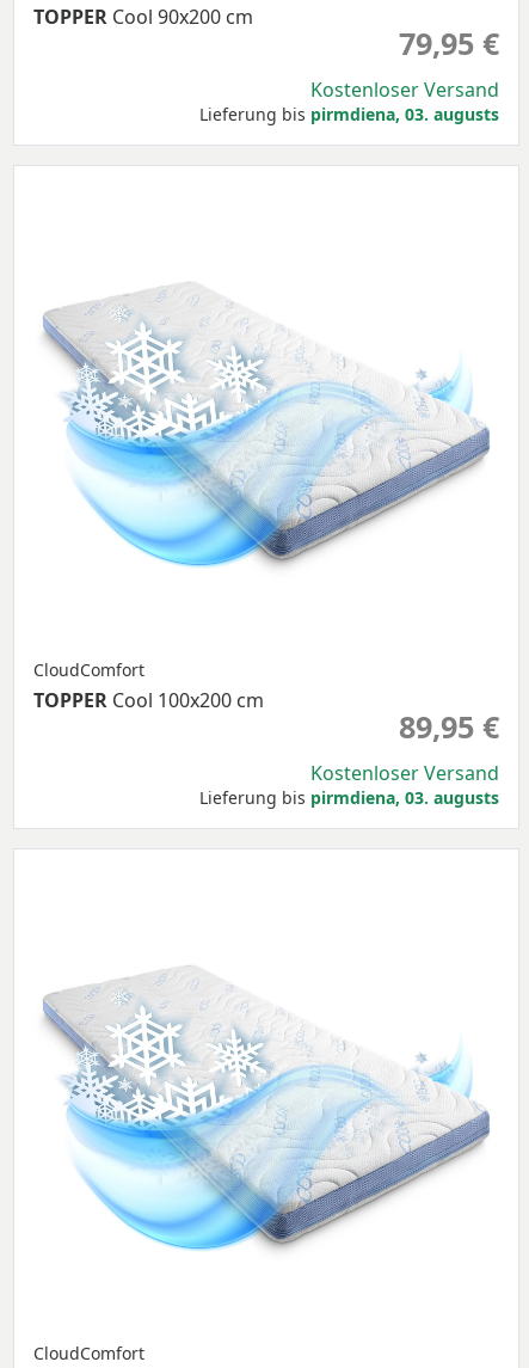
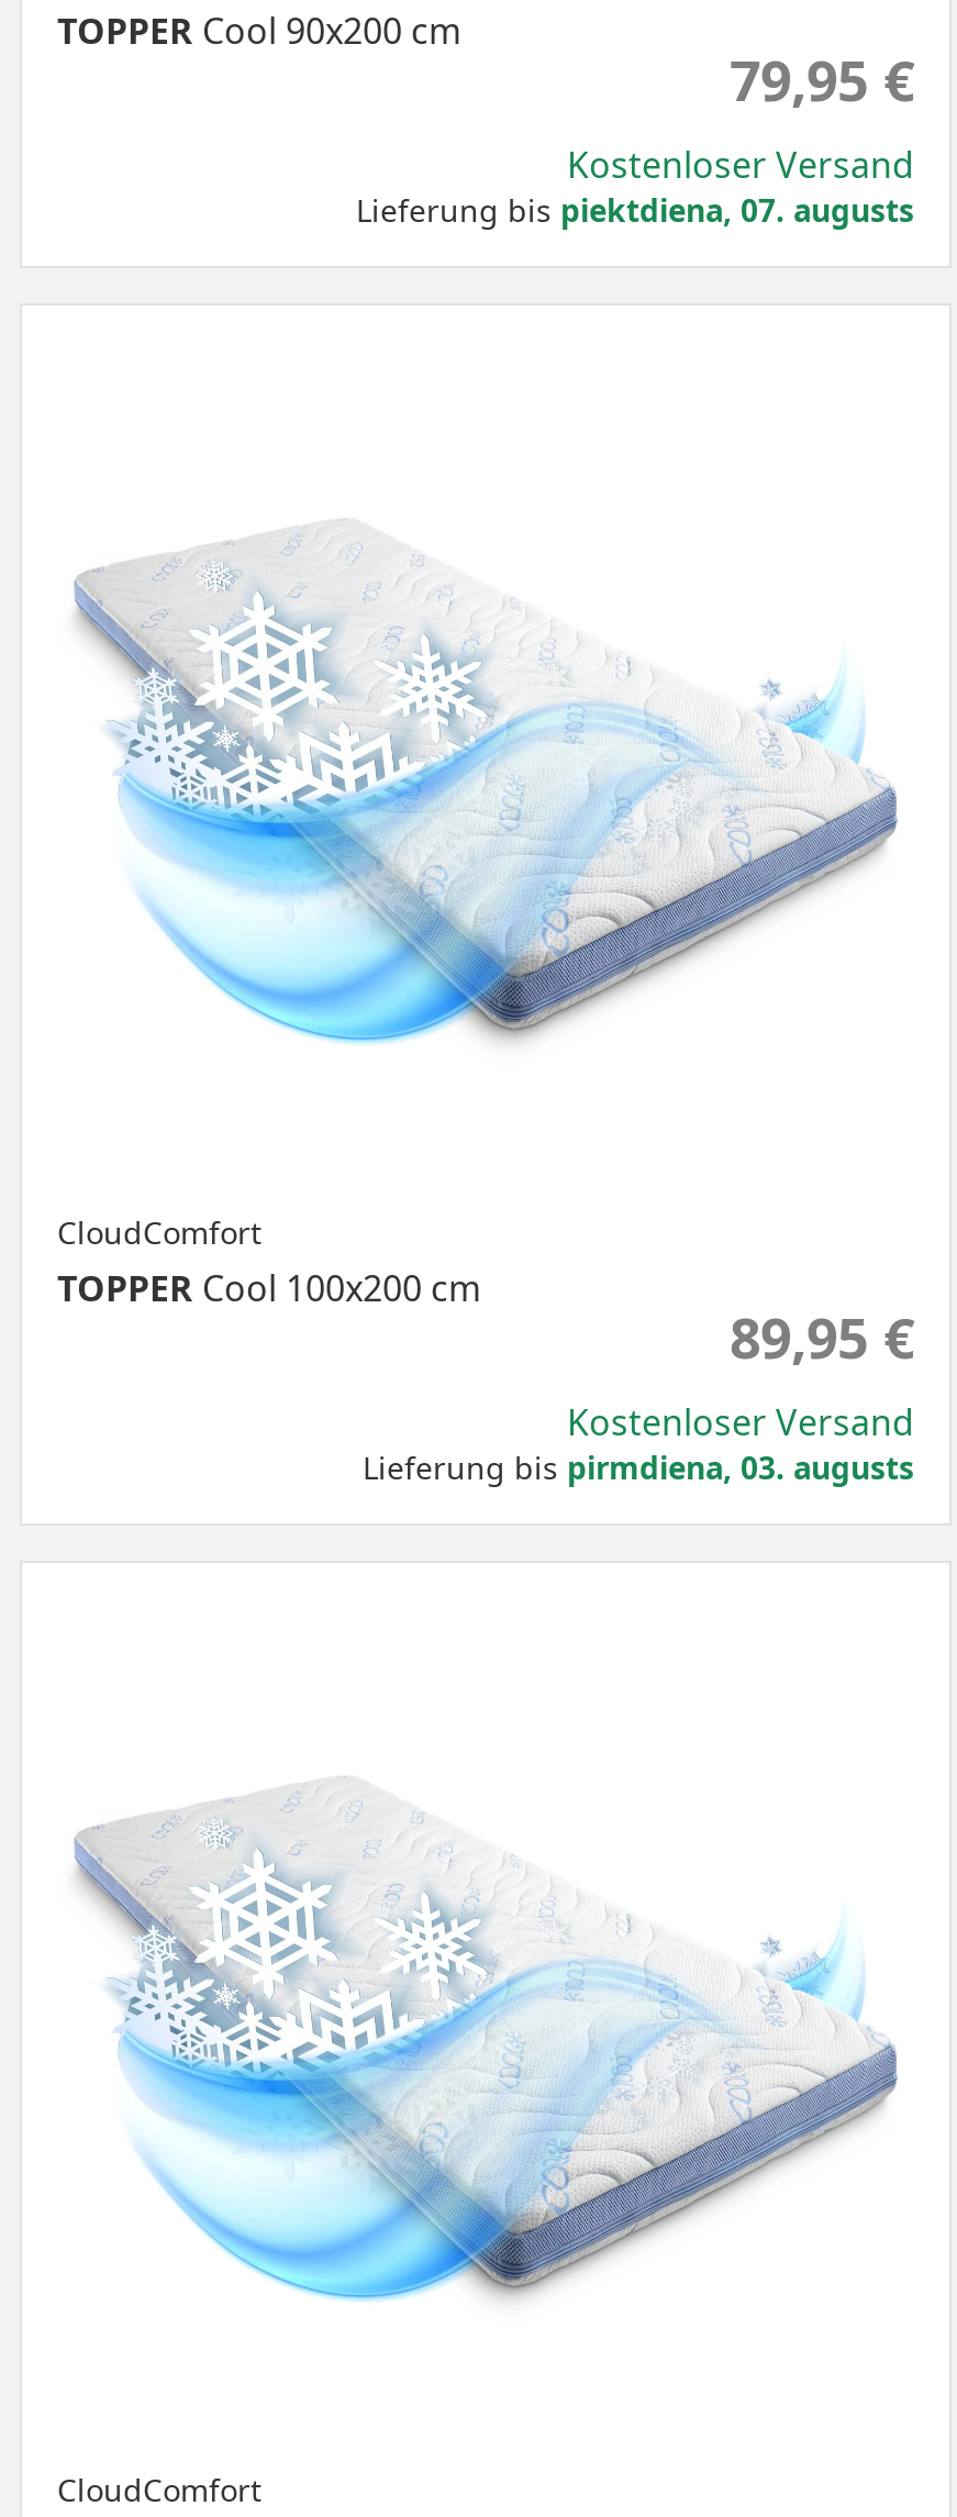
[199,103,499,125] Lieferung bis pirmdiena, 03. augusts -> [356,189,914,231] Lieferung bis piektdiena, 07. augusts

